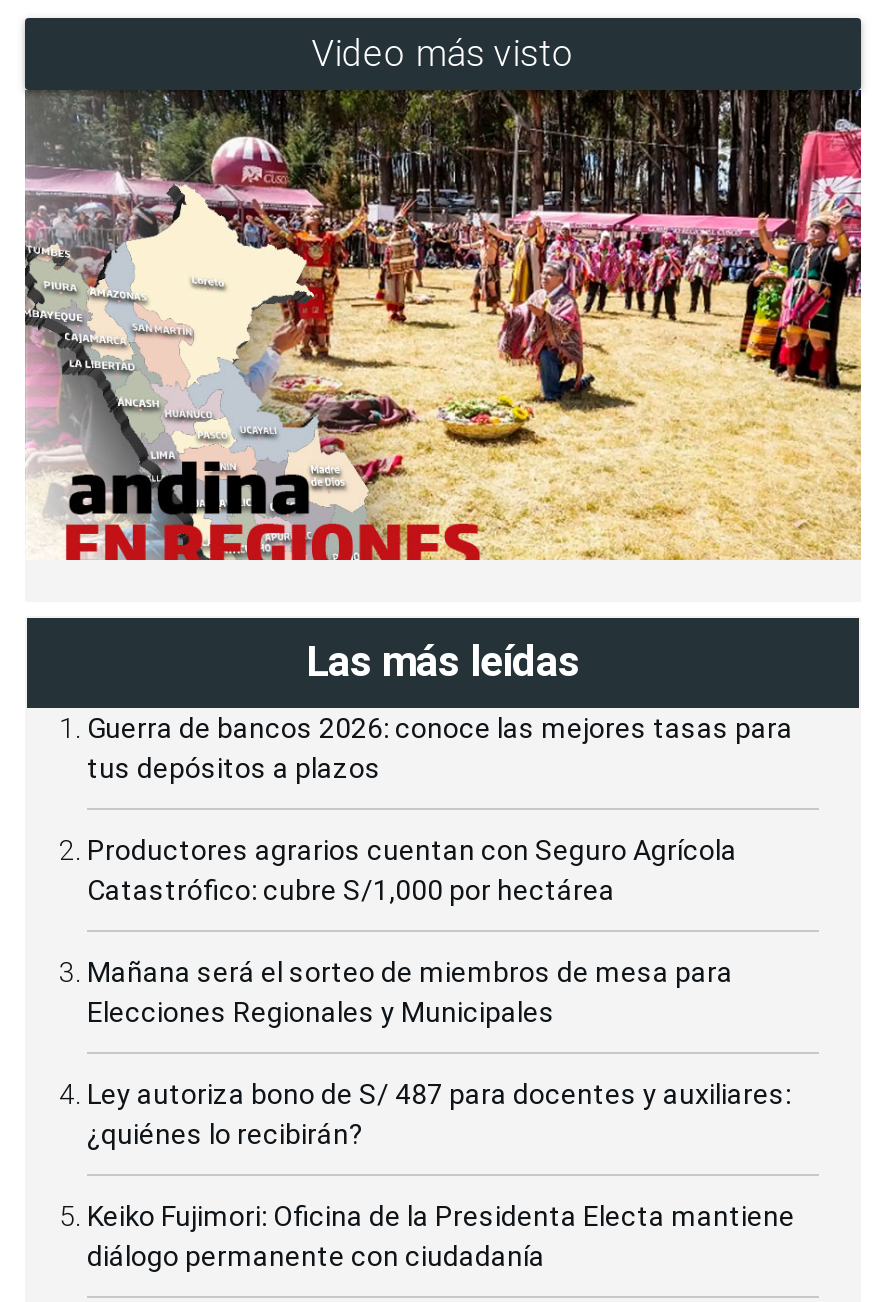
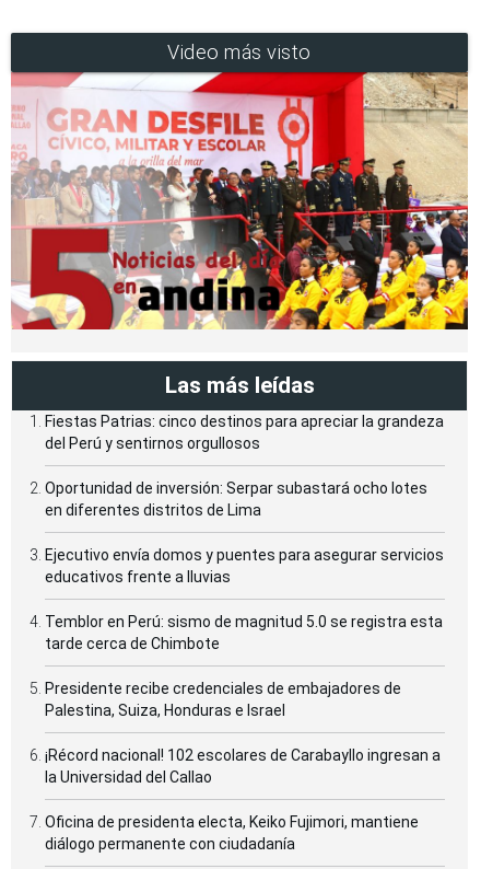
[23,90,863,562] [image] -> [11,71,469,331] [image]
[87,712,795,1232] Guerra de bancos 2026: conoce las mejores tasas para | tus depósitos a plazos | Productores agrarios cuentan con Seguro Agrícola | Catastrófico: cubre S/1,000 por hectárea | Mañana será el sorteo de miembros de mesa para | Elecciones Regionales y Municipales | Ley autoriza bono de S/ 487 para docentes y auxiliares: | ¿quiénes lo recibirán? | Keiko Fujimori: Oficina de la Presidenta Electa mantiene -> [45,412,444,830] Fiestas Patrias: cinco destinos para apreciar la grandeza | del Perú y sentirnos orgullosos | Oportunidad de inversión: Serpar subastará ocho lotes | en diferentes distritos de Lima | Ejecutivo envía domos y puentes para asegurar servicios | educativos frente a lluvias | Temblor en Perú: sismo de magnitud 5.0 se registra esta | tarde cerca de Chimbote | Presidente recibe credenciales de embajadores de | Palestina, Suiza, Honduras e Israel | ¡Récord nacional! 102 escolares de Carabayllo ingresan a | la Universidad del Callao | Oficina de presidenta electa, Keiko Fujimori, mantiene

